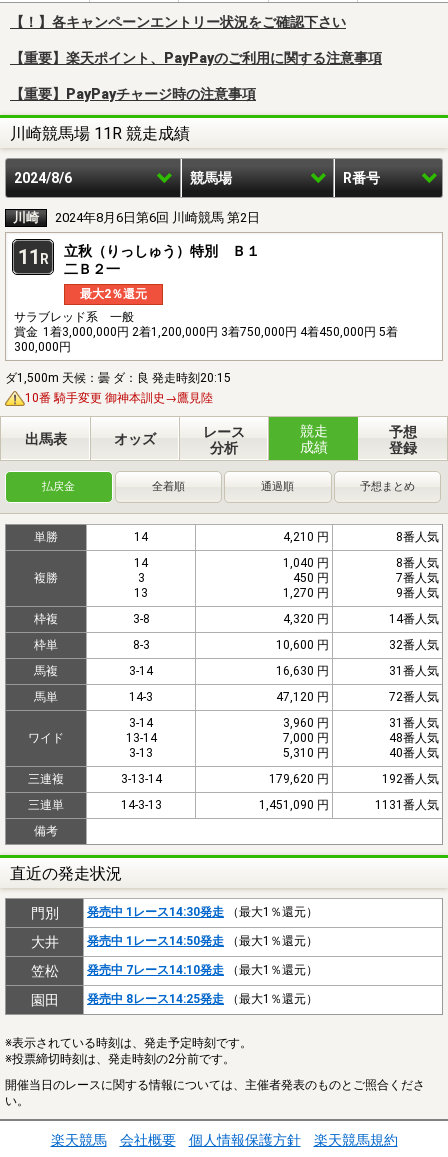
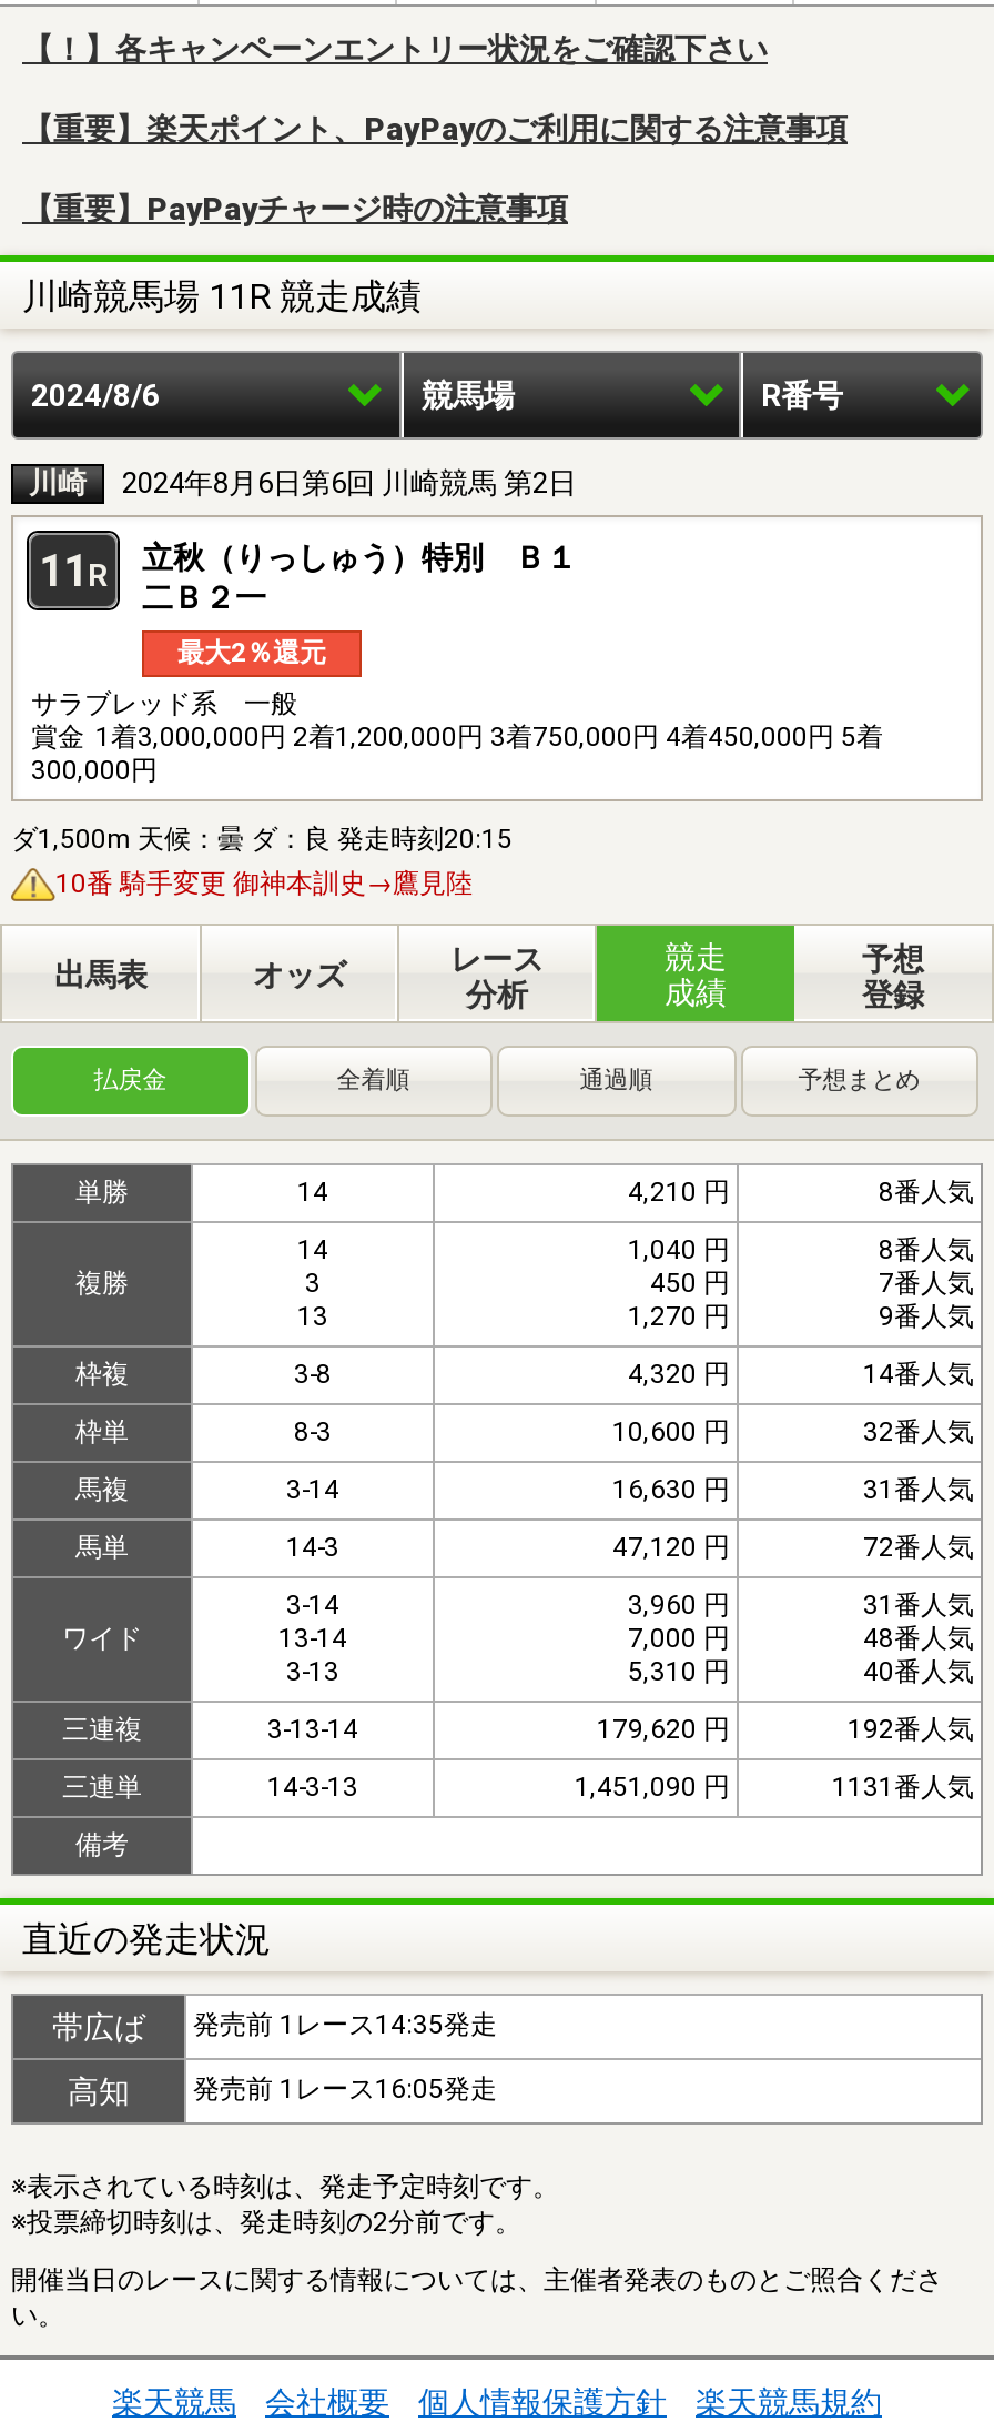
[30,905,318,1008] 門別 | 発売中 1レース14:30発走（最大1％還元） | 大井 | 発売中 1レース14:50発走（最大1％還元） | 笠松 | 発売中 7レース14:10発走（最大1％還元） | 園田 | 発売中 8レース14:25発走（最大1％還元） -> [52,2009,497,2109] 帯広ば | 発売前 1レース14:35発走 | 高知 | 発売前 1レース16:05発走

